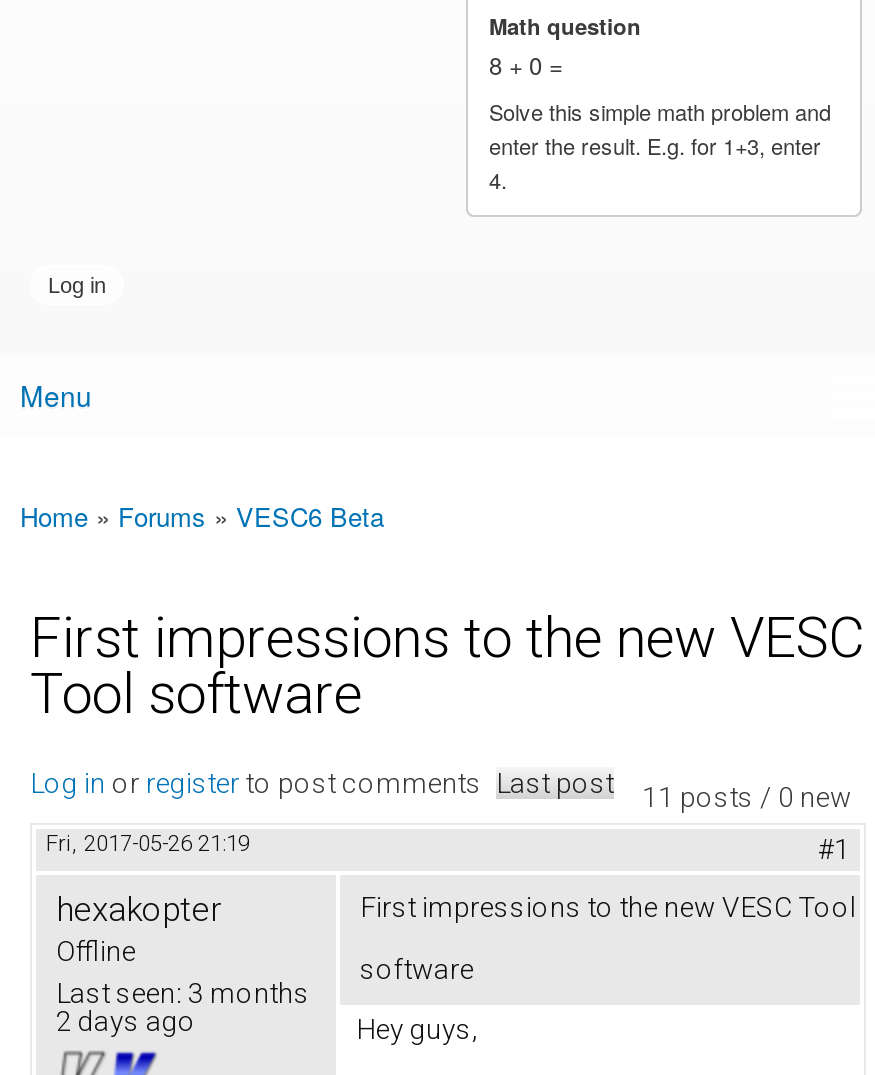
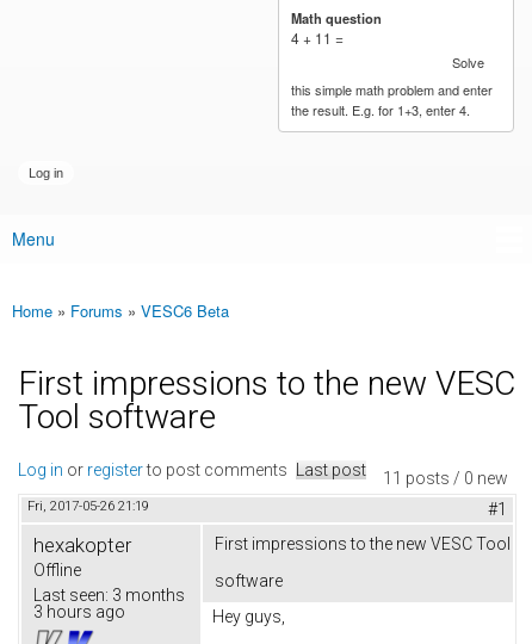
[489,47,831,195] 8 + 0 = | Solve this simple math problem and | enter the result. E.g. for 1+3, enter | 4. -> [292,27,493,119] 4 + 11 = | Solve | this simple math problem and enter | the result. E.g. for 1+3, enter 4.
[56,1004,196,1036] 2 days ago -> [33,602,125,621] 3 hours ago

